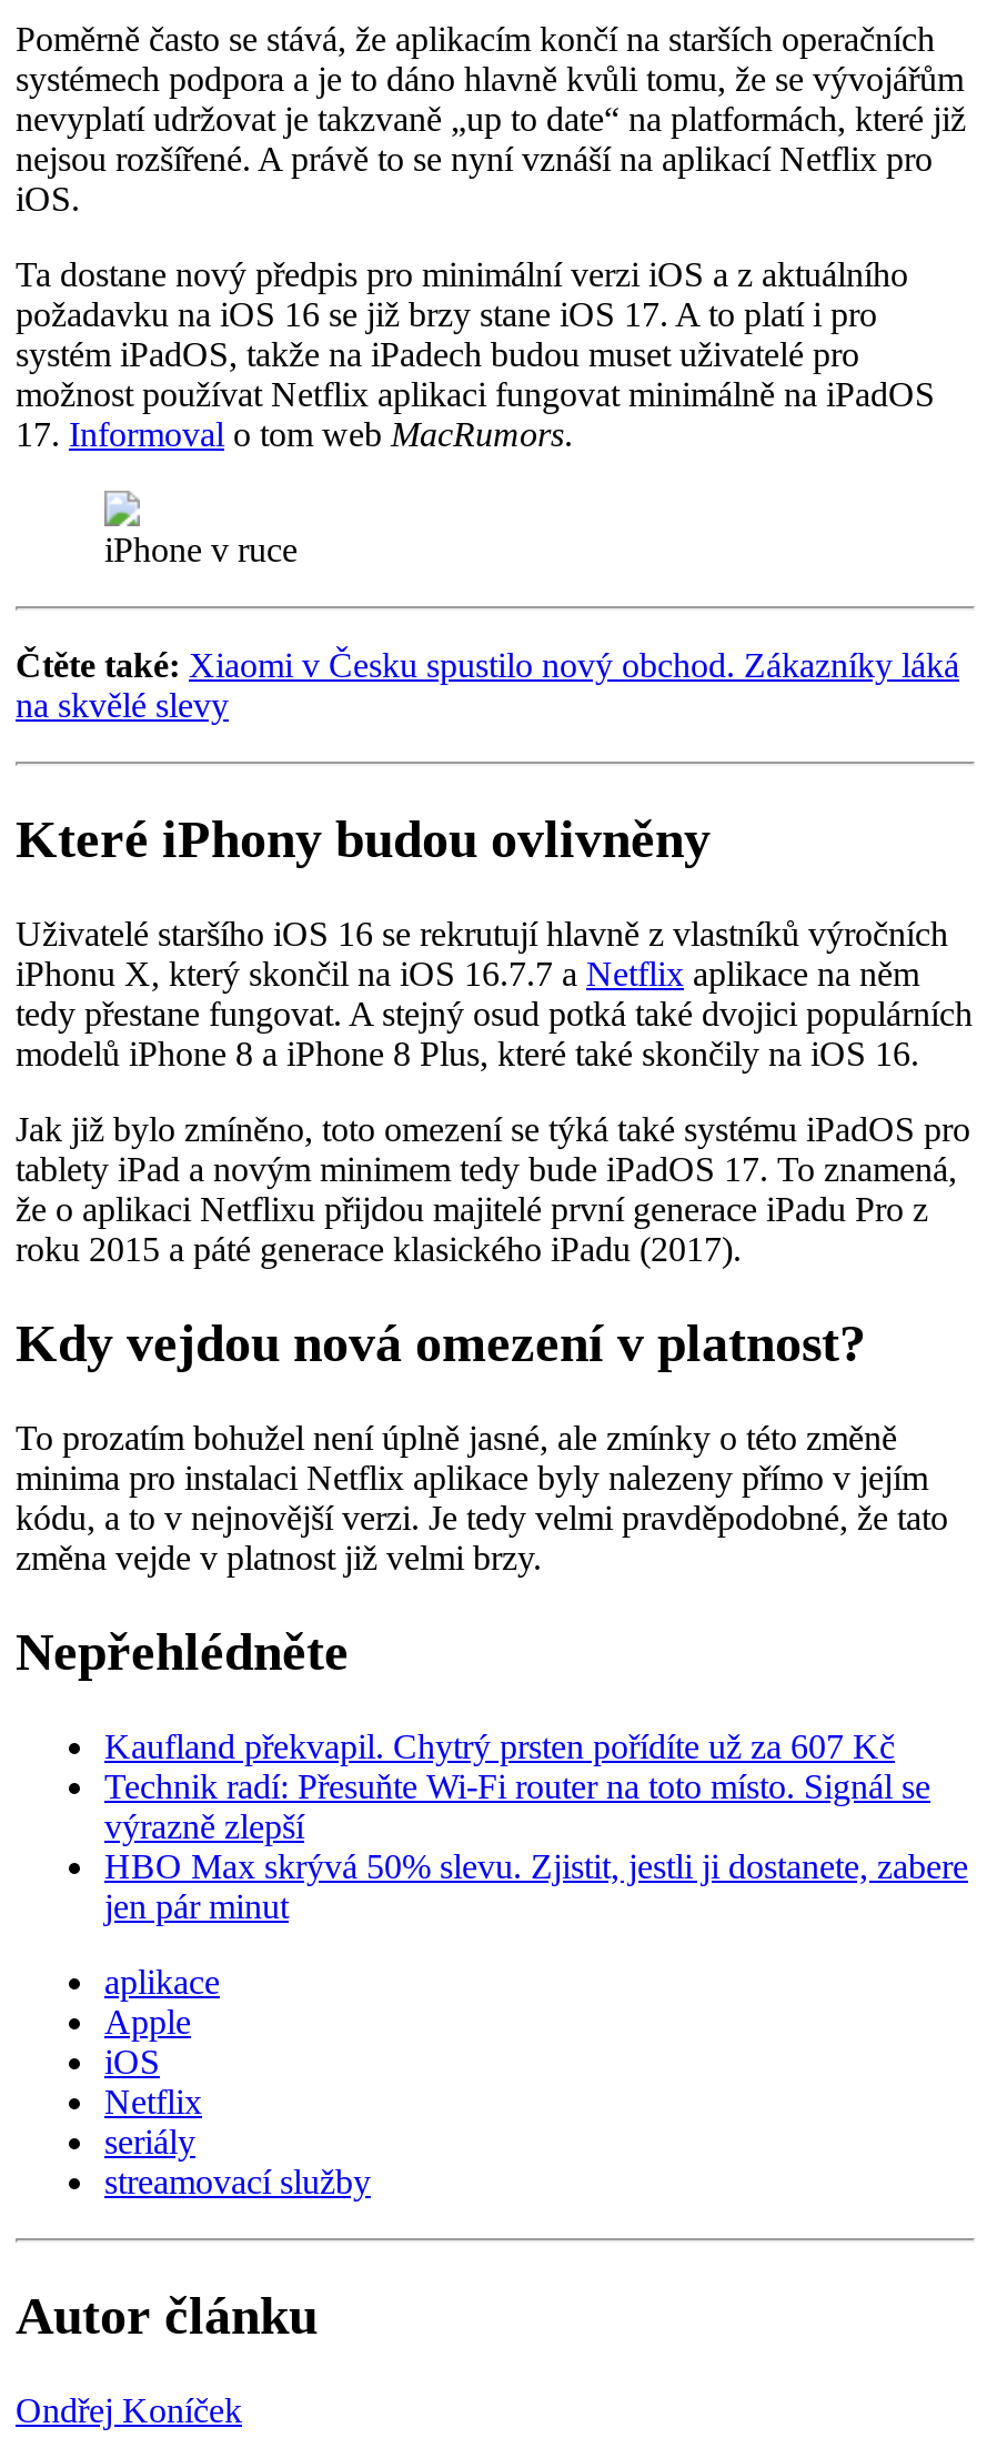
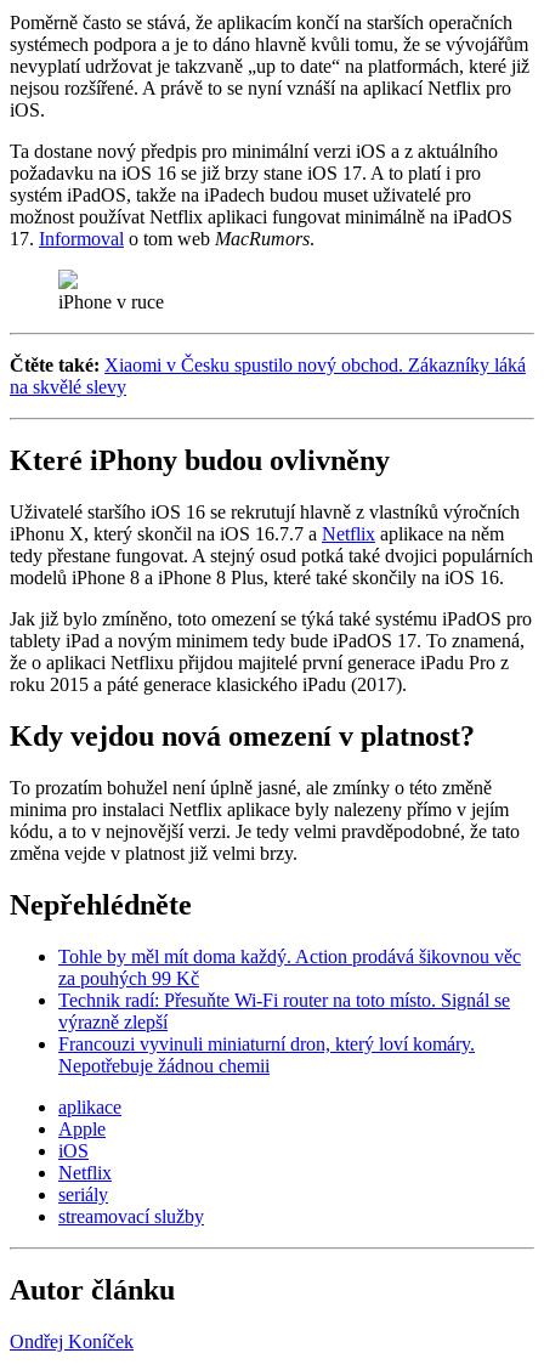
[104,1727,895,1765] Kaufland překvapil. Chytrý prsten pořídíte už za 607 Kč -> [58,946,521,988] Tohle by měl mít doma každý. Action prodává šikovnou věc | za pouhých 99 Kč
[104,1847,968,1924] HBO Max skrývá 50% slevu. Zjistit, jestli ji dostanete, zabere | jen pár minut -> [58,1033,475,1076] Francouzi vyvinuli miniaturní dron, který loví komáry. | Nepotřebuje žádnou chemii

